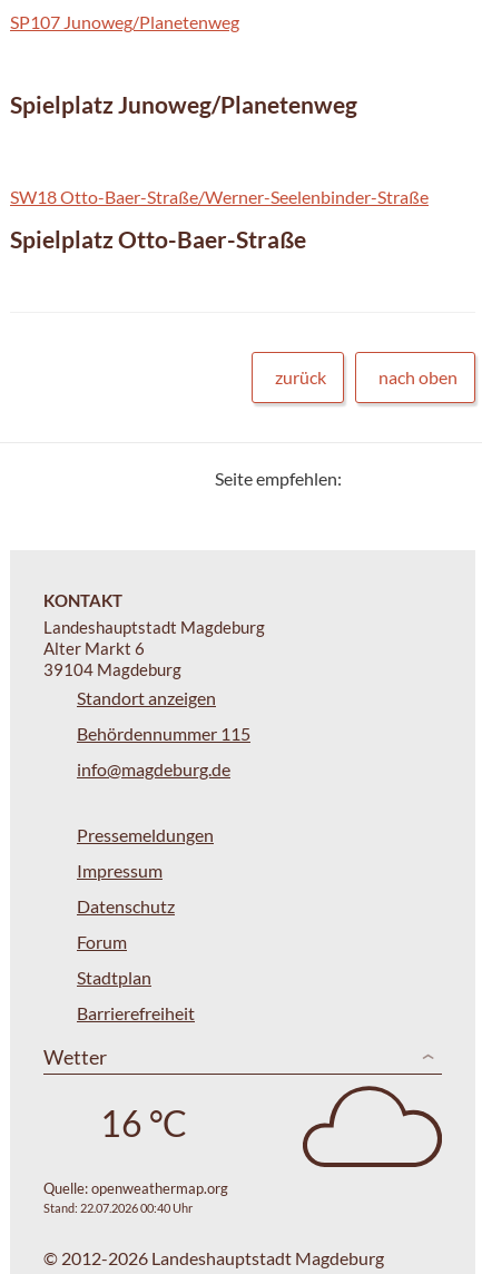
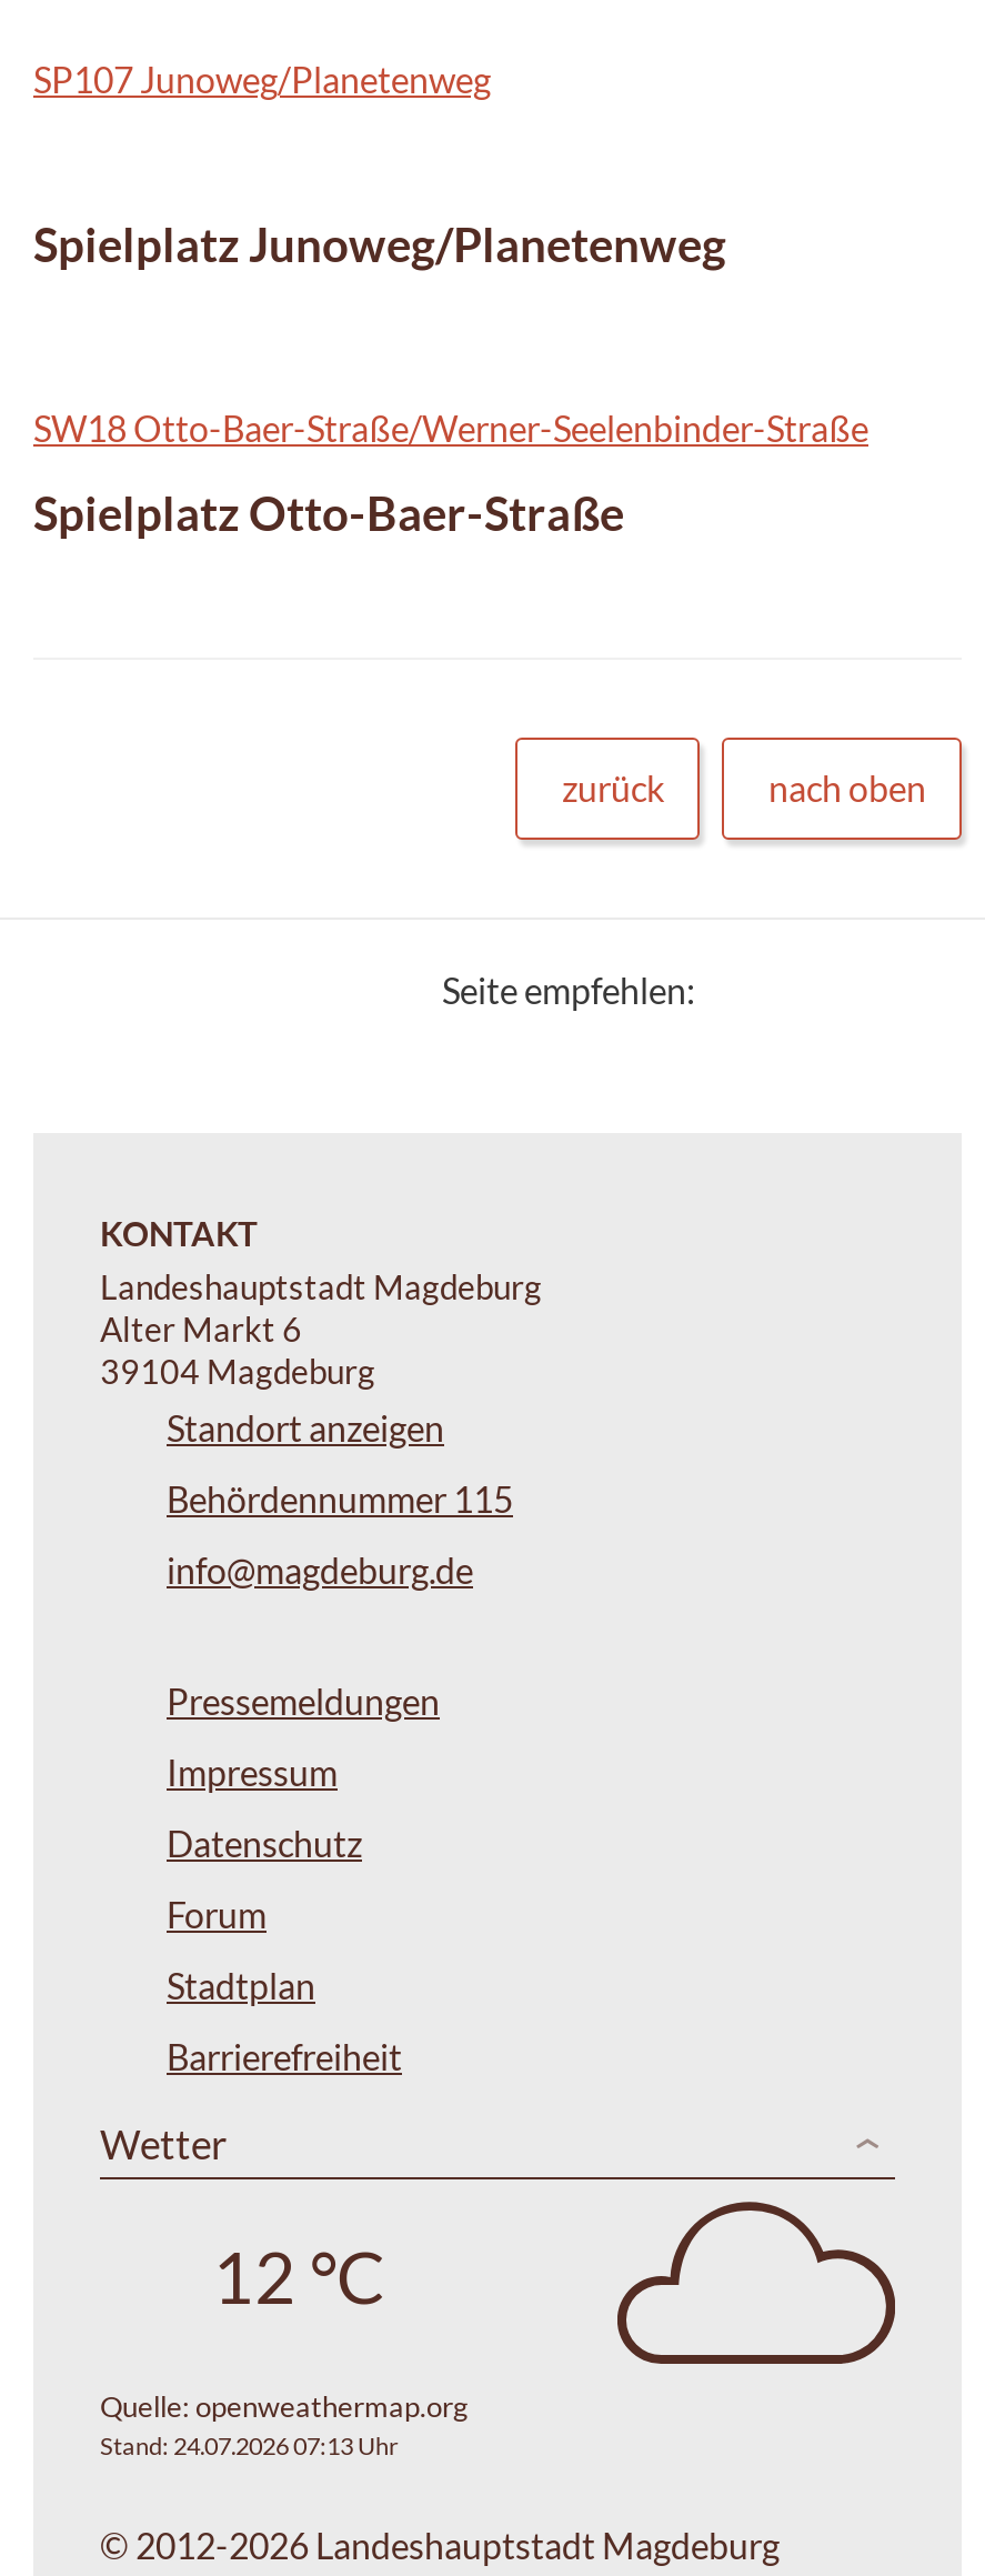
[100,1101,186,1144] 16 °C -> [212,2232,385,2318] 12 °C
[43,1201,193,1215] Stand: 22.07.2026 00:40 Uhr -> [100,2431,398,2460] Stand: 24.07.2026 07:13 Uhr

